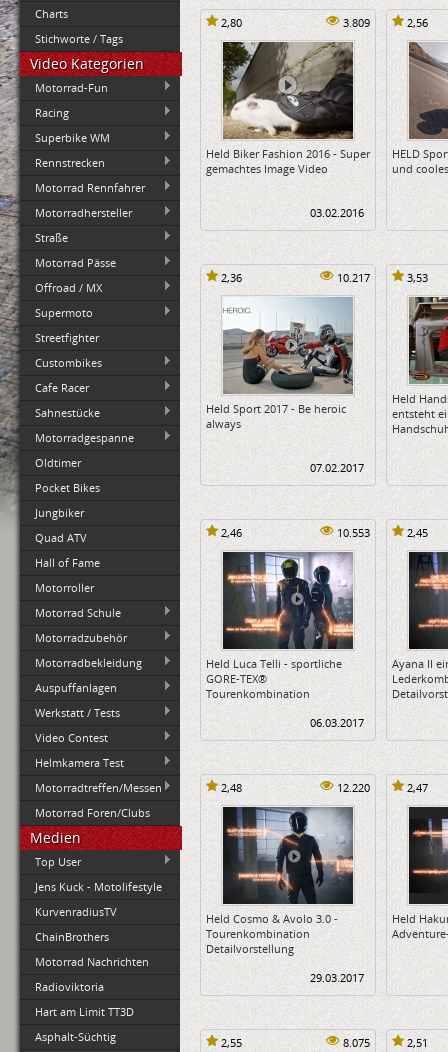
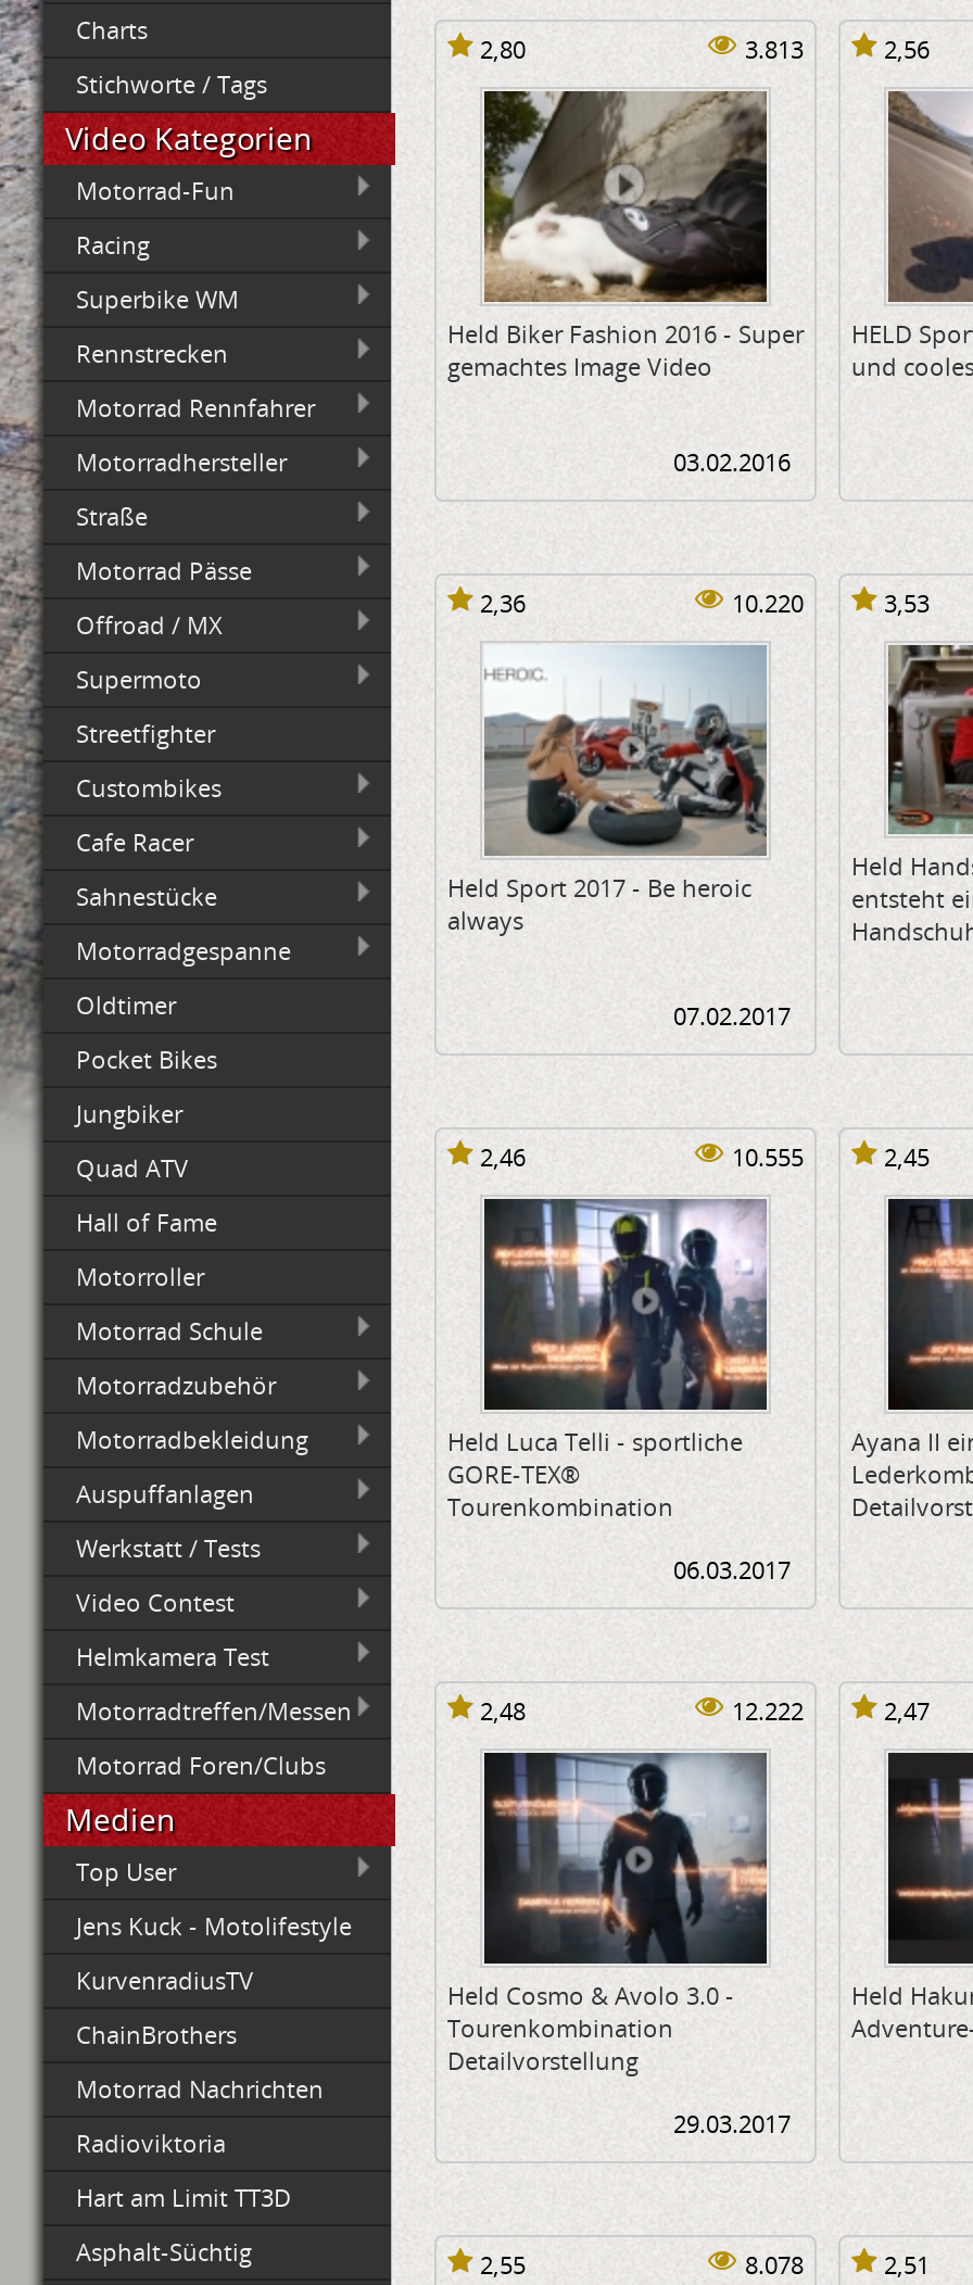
[340,15,370,30] 3.809 -> [738,33,804,65] 3.813
[334,270,370,285] 10.217 -> [725,586,804,619] 10.220
[334,525,370,540] 10.553 -> [725,1140,804,1173] 10.555
[334,780,370,795] 12.220 -> [725,1694,804,1727] 12.222
[340,1035,370,1050] 8.075 -> [738,2248,804,2281] 8.078

